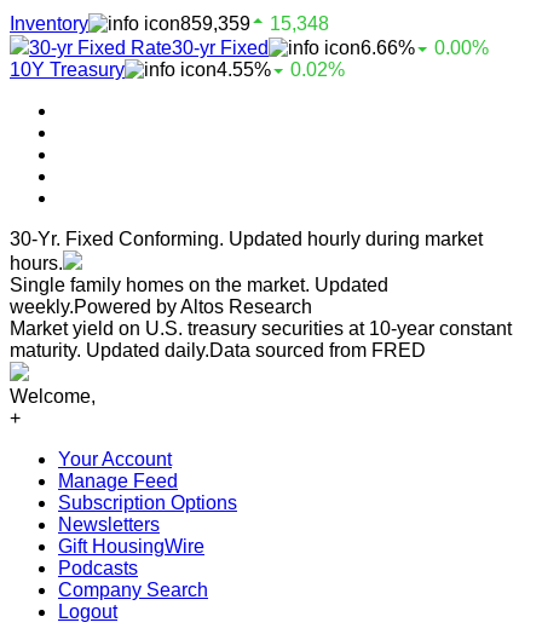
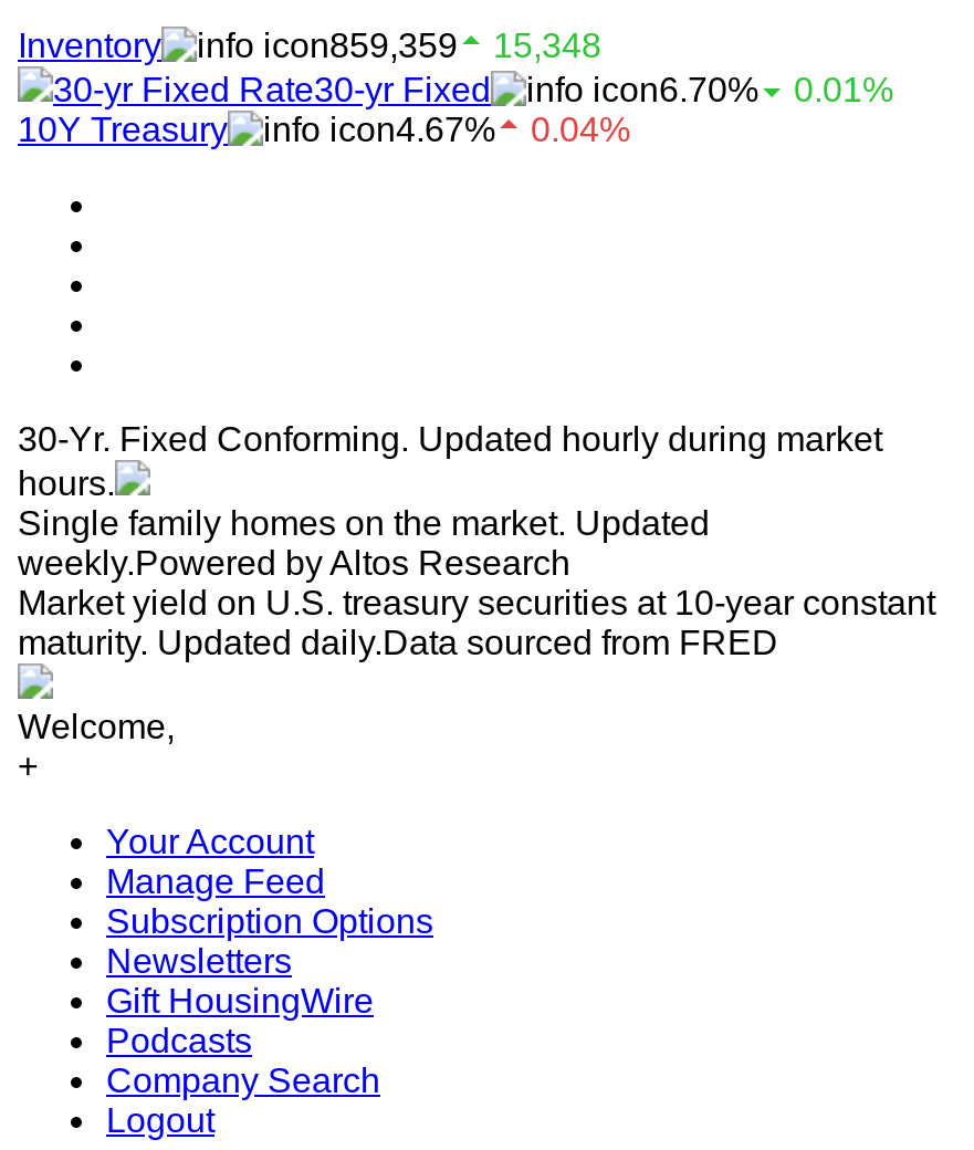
[361,37,415,58] 6.66% -> [659,70,758,108] 6.70%
[429,37,489,58] 0.00% -> [785,70,893,108] 0.01%
[217,59,271,80] 4.55% -> [396,110,495,148] 4.67%
[286,59,345,80] 0.02% -> [522,110,630,148] 0.04%

